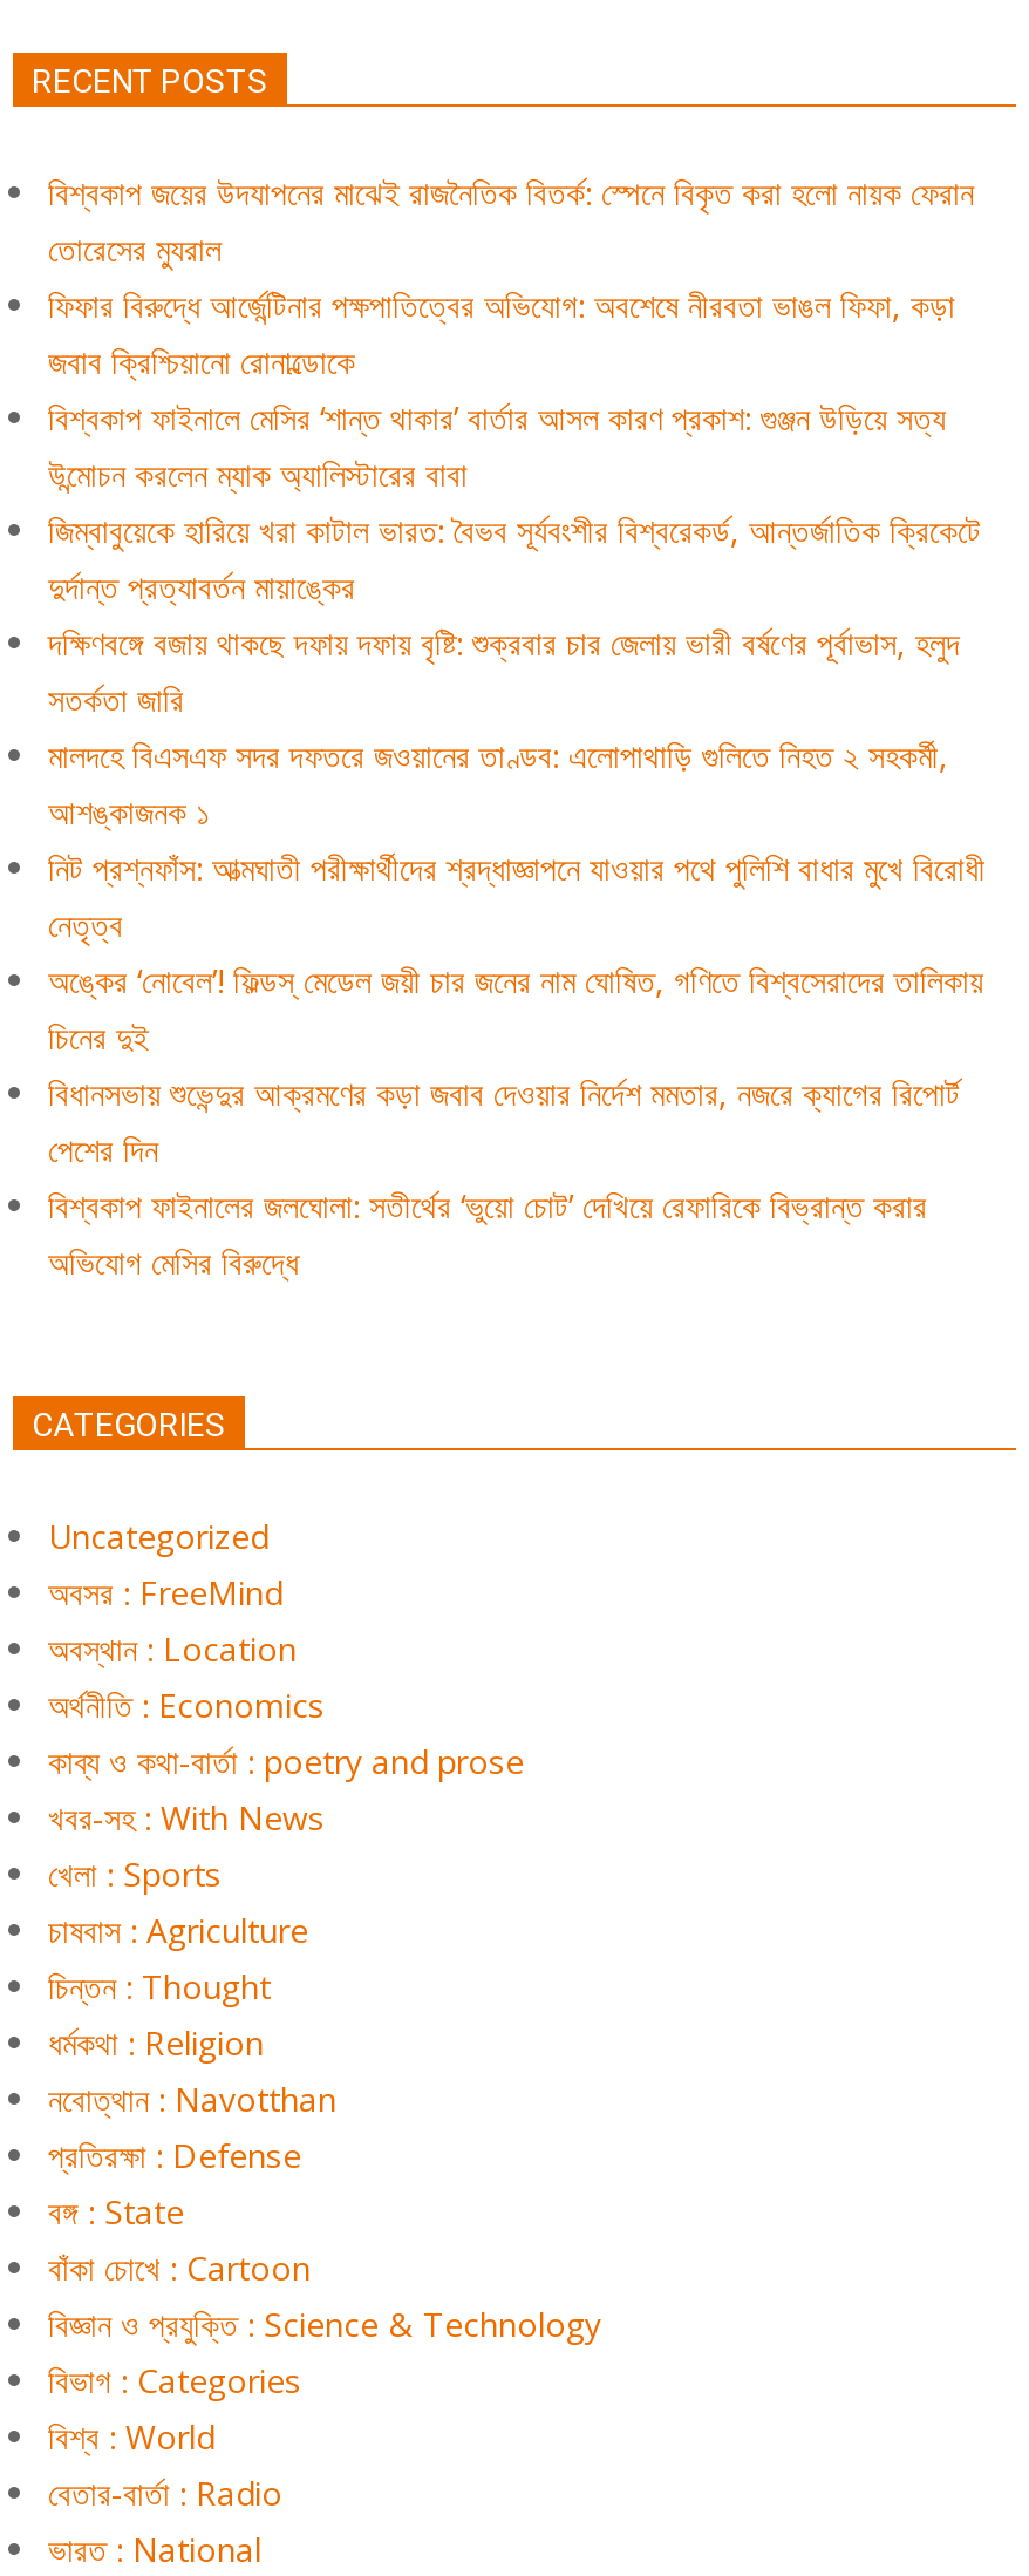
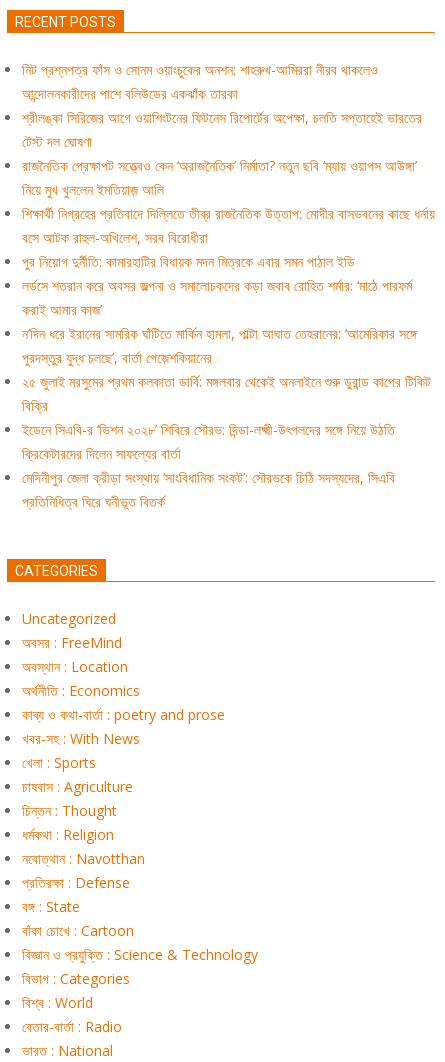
[48,169,986,1283] বিশ্বকাপ জয়ের উদযাপনের মাঝেই রাজনৈতিক বিতর্ক: স্পেনে বিকৃত করা হলো নায়ক ফেরান | তোরেসের ম্যুরাল | ফিফার বিরুদ্ধে আর্জেন্টিনার পক্ষপাতিত্বের অভিযোগ: অবশেষে নীরবতা ভাঙল ফিফা, কড়া | জবাব ক্রিশ্চিয়ানো রোনাল্ডোকে | বিশ্বকাপ ফাইনালে মেসির ‘শান্ত থাকার’ বার্তার আসল কারণ প্রকাশ: গুঞ্জন উড়িয়ে সত্য | উন্মোচন করলেন ম্যাক অ্যালিস্টারের বাবা | জিম্বাবুয়েকে হারিয়ে খরা কাটাল ভারত: বৈভব সূর্যবংশীর বিশ্বরেকর্ড, আন্তর্জাতিক ক্রিকেটে | দুর্দান্ত প্রত্যাবর্তন মায়াঙ্কের | দক্ষিণবঙ্গে বজায় থাকছে দফায় দফায় বৃষ্টি: শুক্রবার চার জেলায় ভারী বর্ষণের পূর্বাভাস, হলুদ | সতর্কতা জারি | মালদহে বিএসএফ সদর দফতরে জওয়ানের তাণ্ডব: এলোপাথাড়ি গুলিতে নিহত ২ সহকর্মী, | আশঙ্কাজনক ১ | নিট প্রশ্নফাঁস: আত্মঘাতী পরীক্ষার্থীদের শ্রদ্ধাজ্ঞাপনে যাওয়ার পথে পুলিশি বাধার মুখে বিরোধী | নেতৃত্ব | অঙ্কের ‘নোবেল’! ফিল্ডস্‌ মেডেল জয়ী চার জনের নাম ঘোষিত, গণিতে বিশ্বসেরাদের তালিকায় | চিনের দুই | বিধানসভায় শুভেন্দুর আক্রমণের কড়া জবাব দেওয়ার নির্দেশ মমতার, নজরে ক্যাগের রিপোর্ট | পেশের দিন | বিশ্বকাপ ফাইনালের জলঘোলা: সতীর্থের ‘ভুয়ো চোট’ দেখিয়ে রেফারিকে বিভ্রান্ত করার | অভিযোগ মেসির বিরুদ্ধে -> [22,60,435,511] নিট প্রশ্নপত্র ফাঁস ও সোনম ওয়াংচুকের অনশন: শাহরুখ-আমিররা নীরব থাকলেও | আন্দোলনকারীদের পাশে বলিউডের একঝাঁক তারকা | শ্রীলঙ্কা সিরিজের আগে ওয়াশিংটনের ফিটনেস রিপোর্টের অপেক্ষা, চলতি সপ্তাহেই ভারতের | টেস্ট দল ঘোষণা | রাজনৈতিক প্রেক্ষাপট সত্ত্বেও কেন ‘অরাজনৈতিক’ নির্মাতা? নতুন ছবি ‘ম্যায় ওয়াপস আউঙ্গা’ | নিয়ে মুখ খুললেন ইমতিয়াজ় আলি | শিক্ষার্থী নিগ্রহের প্রতিবাদে দিল্লিতে তীব্র রাজনৈতিক উত্তাপ: মোদীর বাসভবনের কাছে ধর্নায় | বসে আটক রাহুল-অখিলেশ, সরব বিরোধীরা | পুর নিয়োগ দুর্নীতি: কামারহাটির বিধায়ক মদন মিত্রকে এবার সমন পাঠাল ইডি | লর্ডসে শতরান করে অবসর জল্পনা ও সমালোচকদের কড়া জবাব রোহিত শর্মার: ‘মাঠে পারফর্ম | করাই আমার কাজ’ | ন’দিন ধরে ইরানের সামরিক ঘাঁটিতে মার্কিন হামলা, পাল্টা আঘাত তেহরানের: ‘আমেরিকার সঙ্গে | পুরদস্তুর যুদ্ধ চলছে’, বার্তা পেজ়েশকিয়ানের | ২৫ জুলাই মরসুমের প্রথম কলকাতা ডার্বি: মঙ্গলবার থেকেই অনলাইনে শুরু ডুরান্ড কাপের টিকিট | বিক্রি | ইডেনে সিএবি-র ‘ভিশন ২০২৮’ শিবিরে সৌরভ: দিন্ডা-লক্ষ্মী-উৎপলদের সঙ্গে নিয়ে উঠতি | ক্রিকেটারদের দিলেন সাফল্যের বার্তা | মেদিনীপুর জেলা ক্রীড়া সংস্থায় ‘সাংবিধানিক সংকট’: সৌরভকে চিঠি সদস্যদের, সিএবি | প্রতিনিধিত্ব ঘিরে ঘনীভূত বিতর্ক

